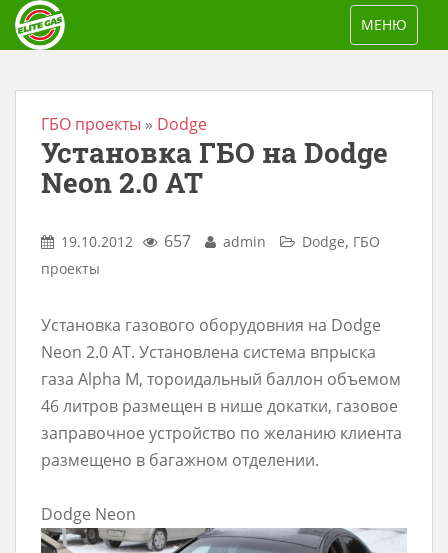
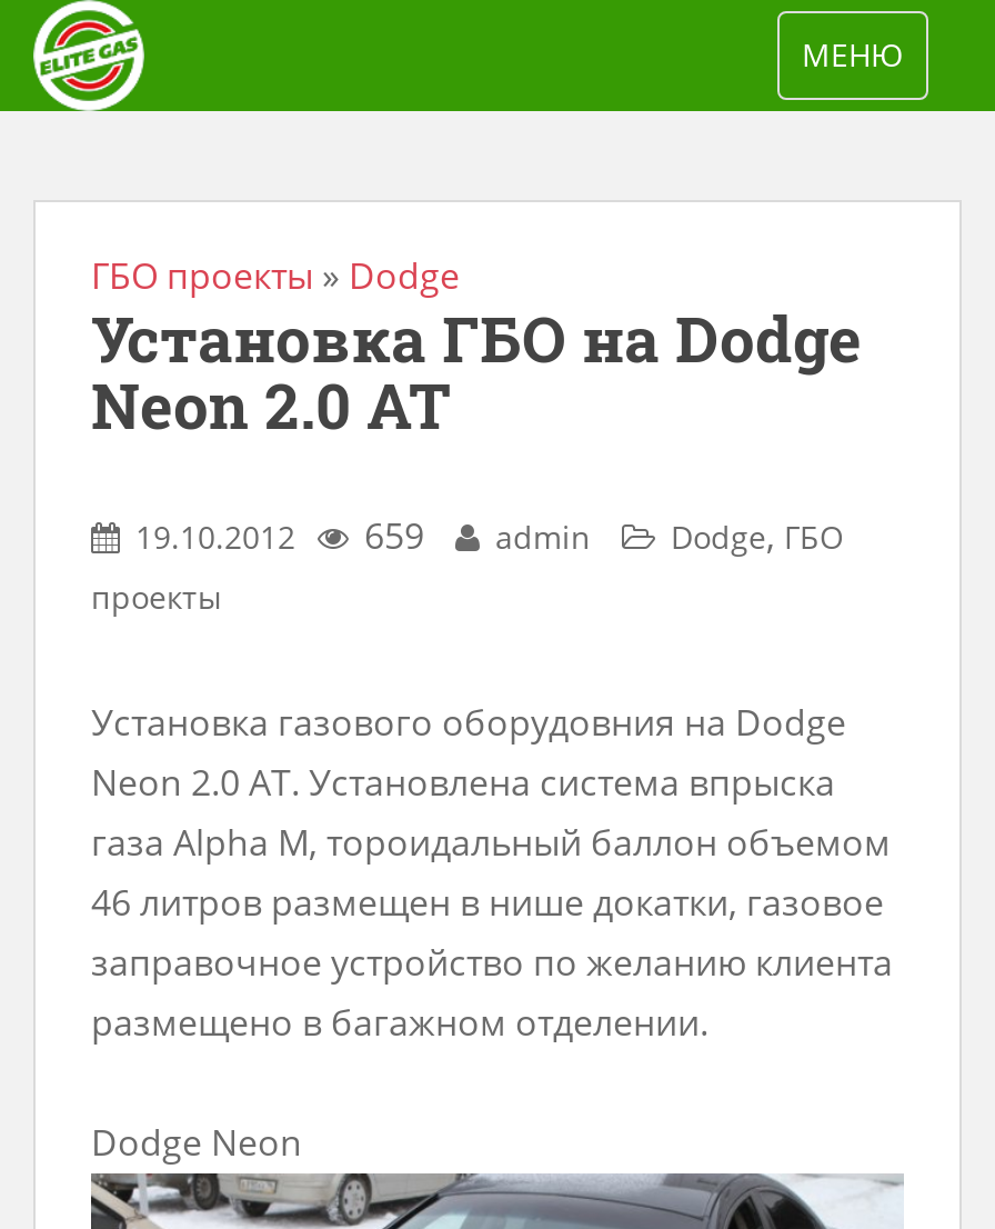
[61,230,380,252] 19.10.2012 657 admin Dodge, ГБО -> [135,511,844,560] 19.10.2012 659 admin Dodge, ГБО

